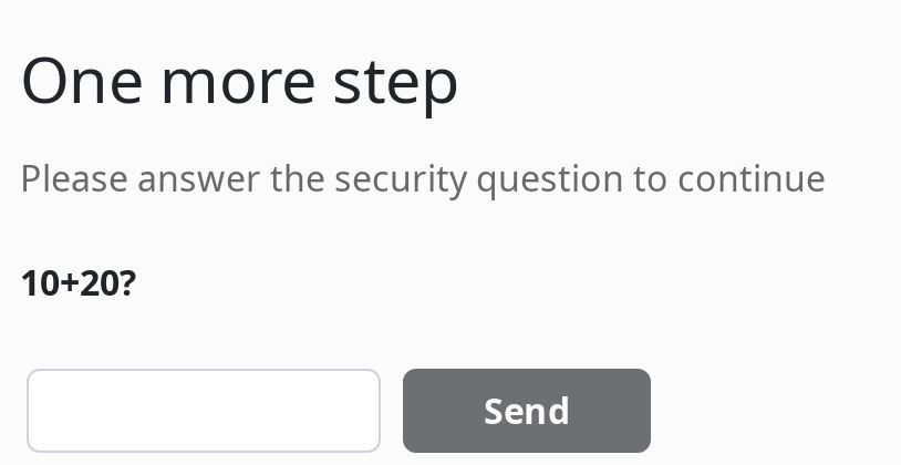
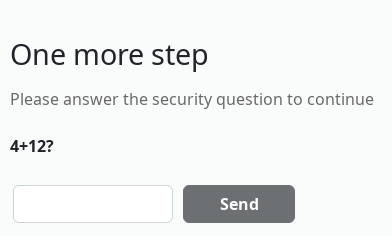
[20,258,137,307] 10+20? -> [10,135,54,157] 4+12?

